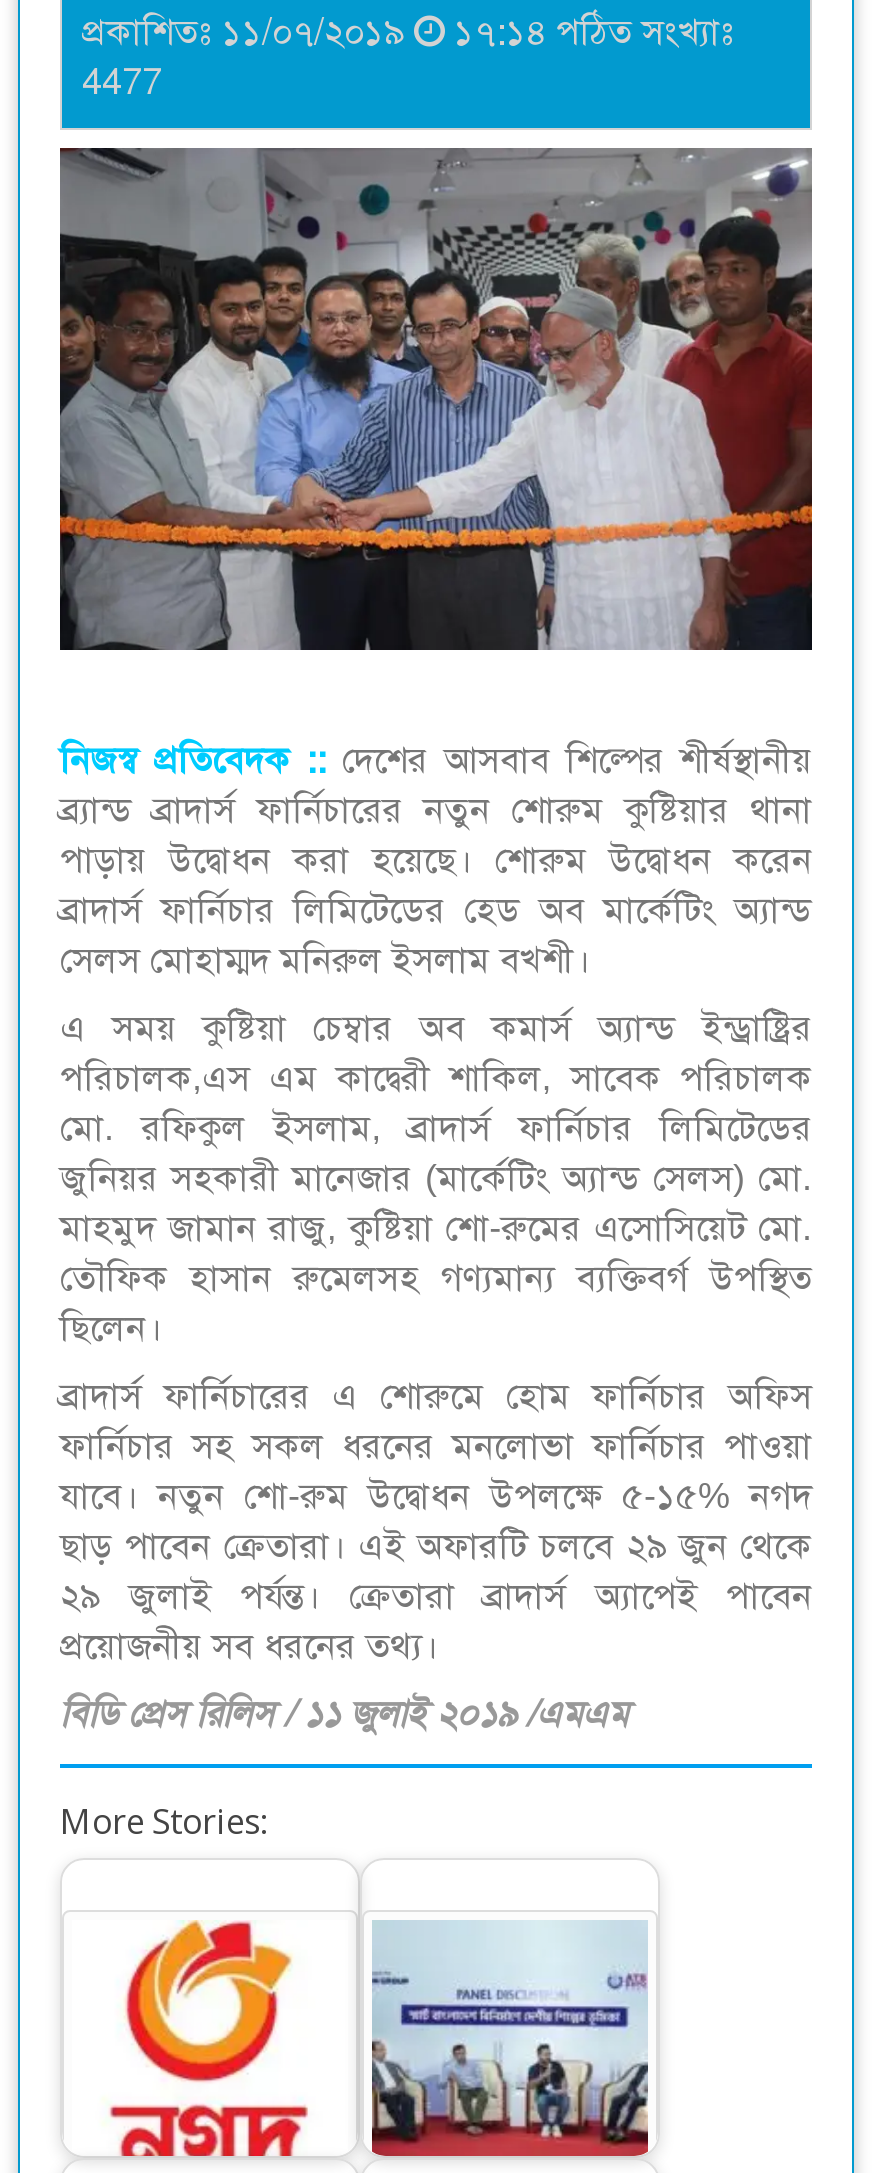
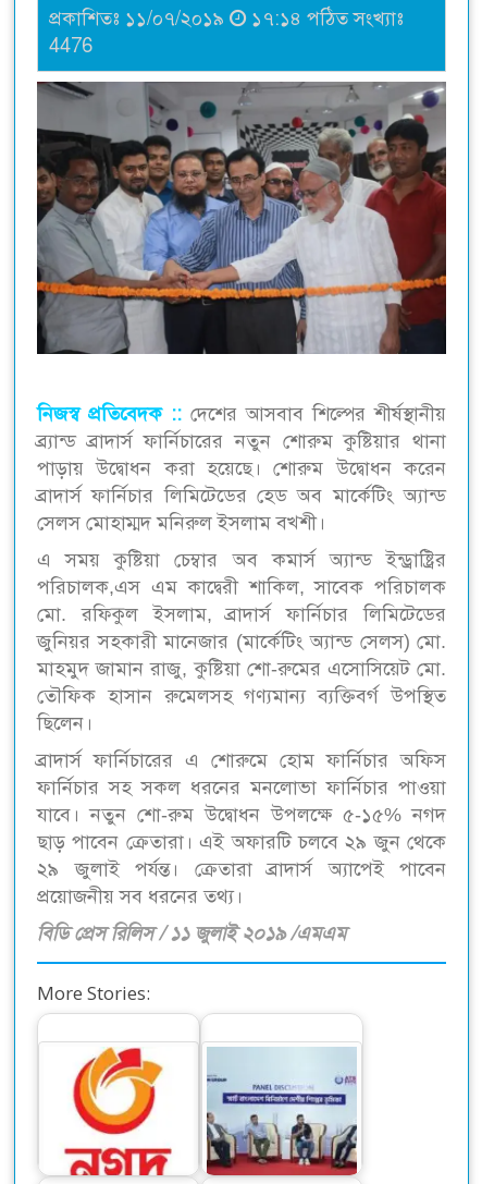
[82,60,162,104] 4477 -> [49,34,92,58] 4476

